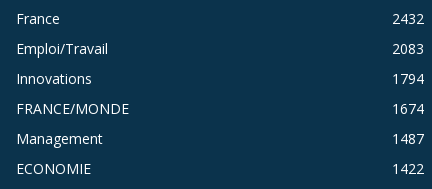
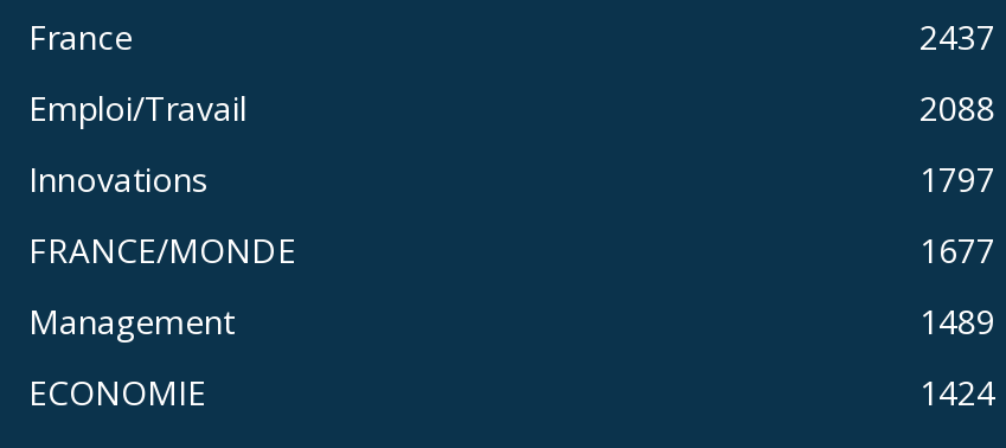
[392,9,424,28] 2432 -> [920,15,995,60] 2437
[392,39,424,58] 2083 -> [920,86,995,131] 2088
[392,69,424,88] 1794 -> [920,157,995,202] 1797
[392,99,424,118] 1674 -> [920,229,995,274] 1677
[392,129,424,148] 1487 -> [920,300,995,345] 1489
[392,159,424,178] 1422 -> [920,371,995,416] 1424

